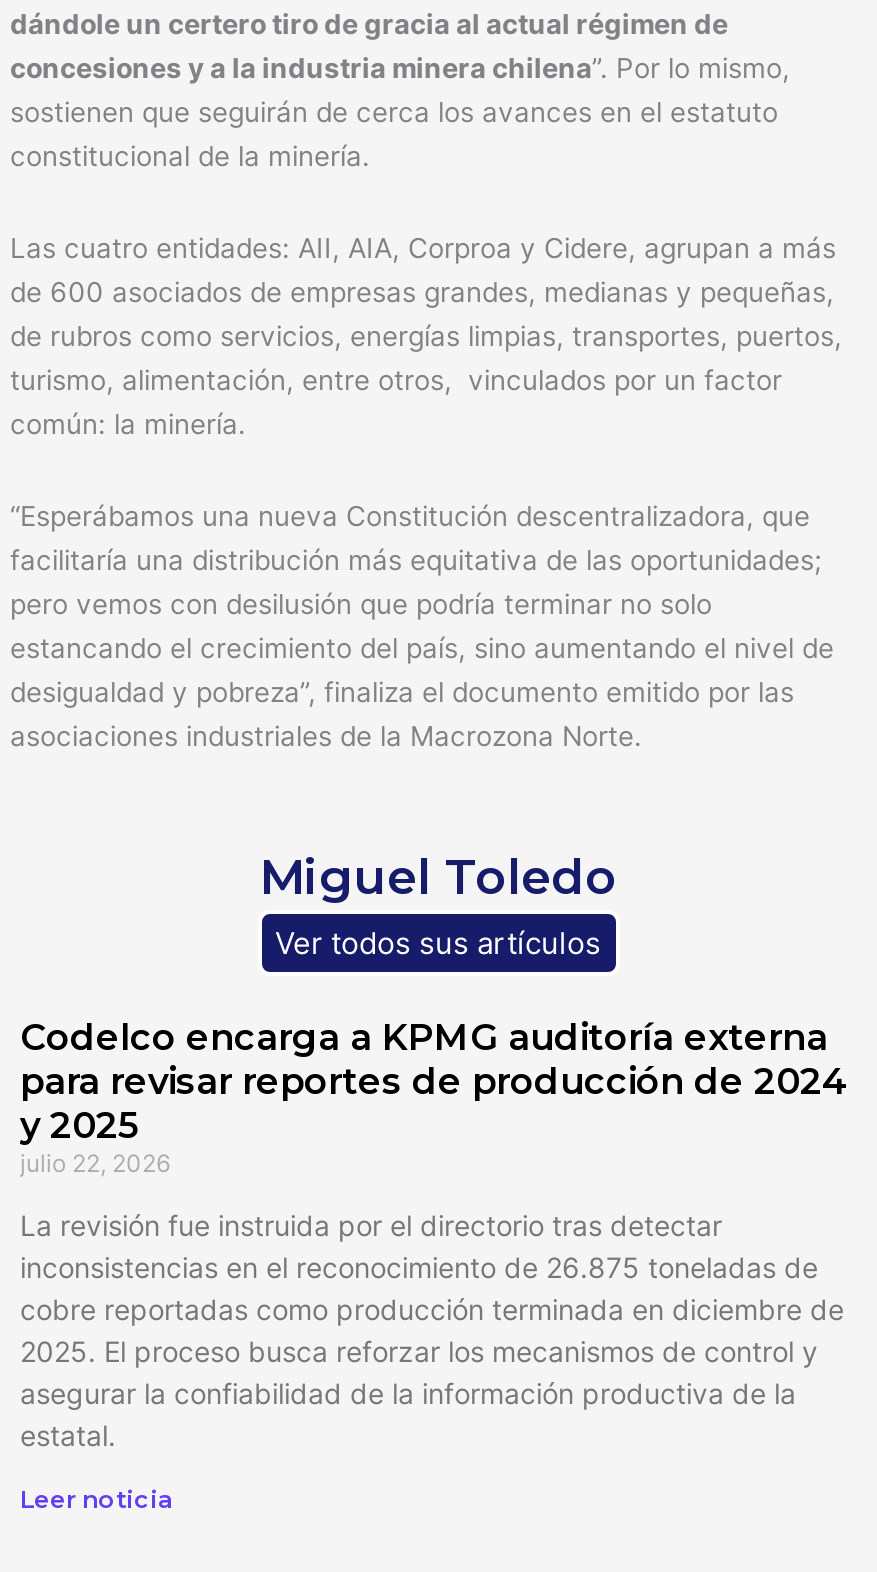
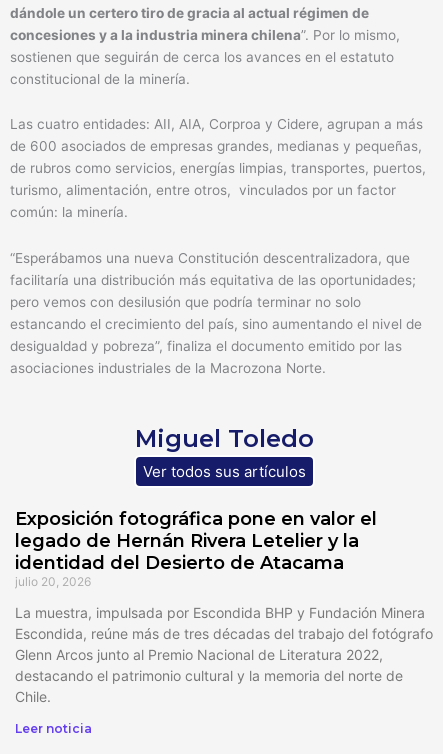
[20,1017,848,1179] Codelco encarga a KPMG auditoría externa | para revisar reportes de producción de 2024 | y 2025 | julio 22, 2026 -> [15,508,377,589] Exposición fotográfica pone en valor el | legado de Hernán Rivera Letelier y la | identidad del Desierto de Atacama | julio 20, 2026
[20,1209,844,1453] La revisión fue instruida por el directorio tras detectar | inconsistencias en el reconocimiento de 26.875 toneladas de | cobre reportadas como producción terminada en diciembre de | 2025. El proceso busca reforzar los mecanismos de control y | asegurar la confiabilidad de la información productiva de la | estatal. -> [15,604,433,705] La muestra, impulsada por Escondida BHP y Fundación Minera | Escondida, reúne más de tres décadas del trabajo del fotógrafo | Glenn Arcos junto al Premio Nacional de Literatura 2022, | destacando el patrimonio cultural y la memoria del norte de | Chile.

